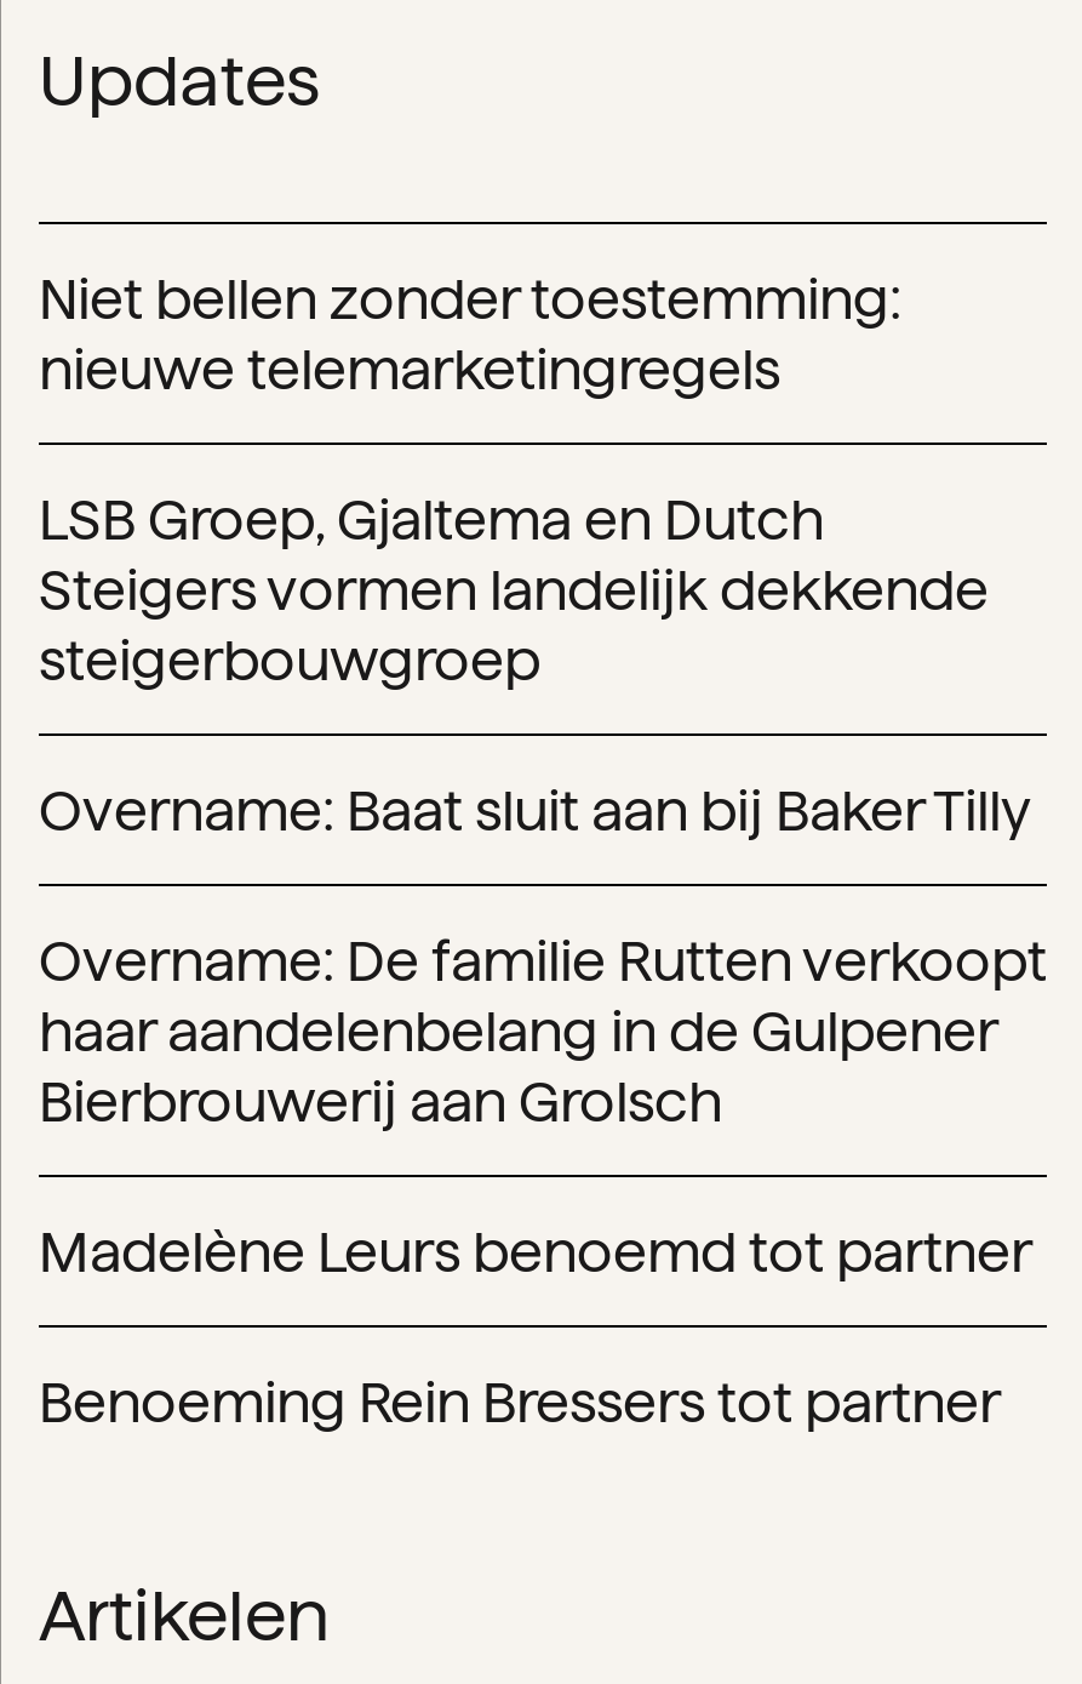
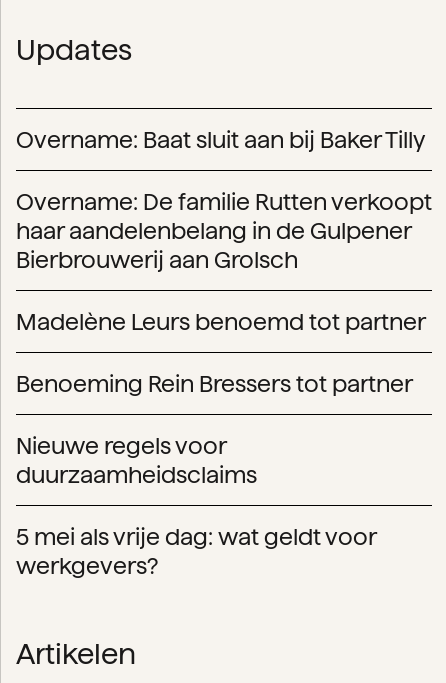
[39,267,989,689] Niet bellen zonder toestemming: | nieuwe telemarketingregels | LSB Groep, Gjaltema en Dutch | Steigers vormen landelijk dekkende | steigerbouwgroep -> none
moved [39,779,1047,1431] -> [16,127,432,396]: Overname: Baat sluit aan bij Baker Tilly | Overname: De familie Rutten verkoopt | haar aandelenbelang in de Gulpener | Bierbrouwerij aan Grolsch | Madelène Leurs benoemd tot partner | Benoeming Rein Bressers tot partner
none -> [16,433,376,578] Nieuwe regels voor | duurzaamheidsclaims | 5 mei als vrije dag: wat geldt voor | werkgevers?

